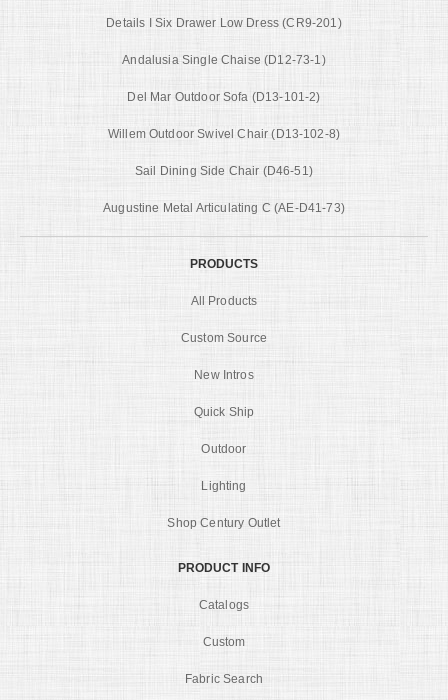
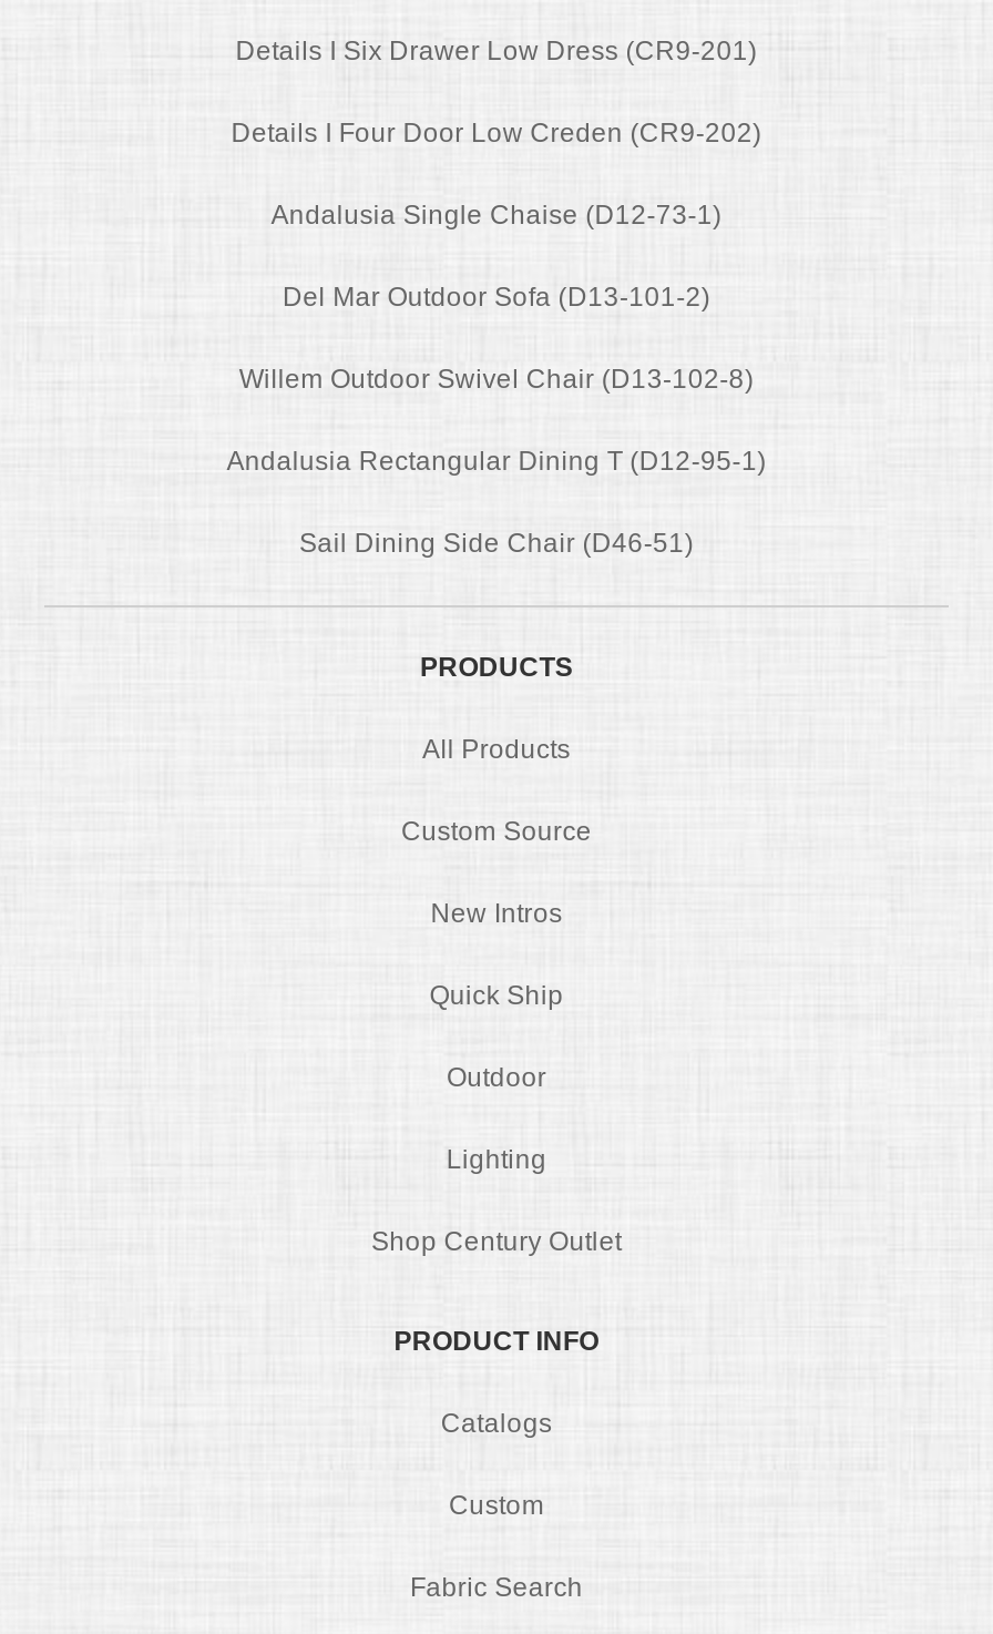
none -> [231,117,762,148] Details I Four Door Low Creden (CR9-202)
none -> [227,445,766,476] Andalusia Rectangular Dining T (D12-95-1)
moved [135,164,313,178] -> [299,527,694,558]: Sail Dining Side Chair (D46-51)
[103,201,345,215] Augustine Metal Articulating C (AE-D41-73) -> none

